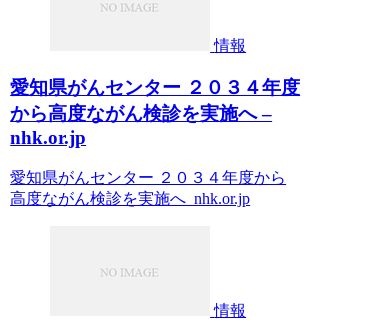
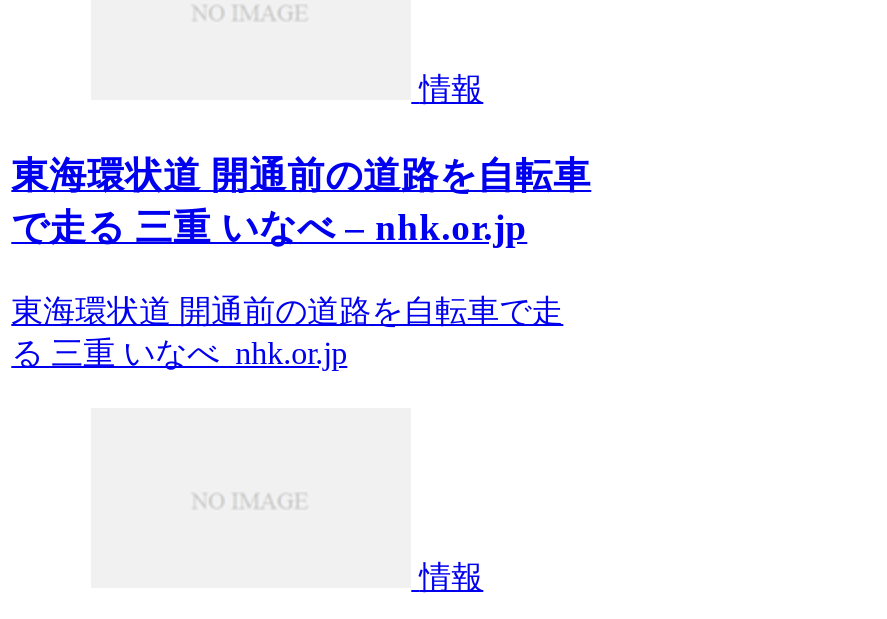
[10,77,300,148] 愛知県がんセンター ２０３４年度 | から高度ながん検診を実施へ – | nhk.or.jp -> [11,154,591,248] 東海環状道 開通前の道路を自転車 | で走る 三重 いなべ – nhk.or.jp
[10,169,286,207] 愛知県がんセンター ２０３４年度から | 高度ながん検診を実施へ nhk.or.jp -> [11,293,563,369] 東海環状道 開通前の道路を自転車で走 | る 三重 いなべ nhk.or.jp

